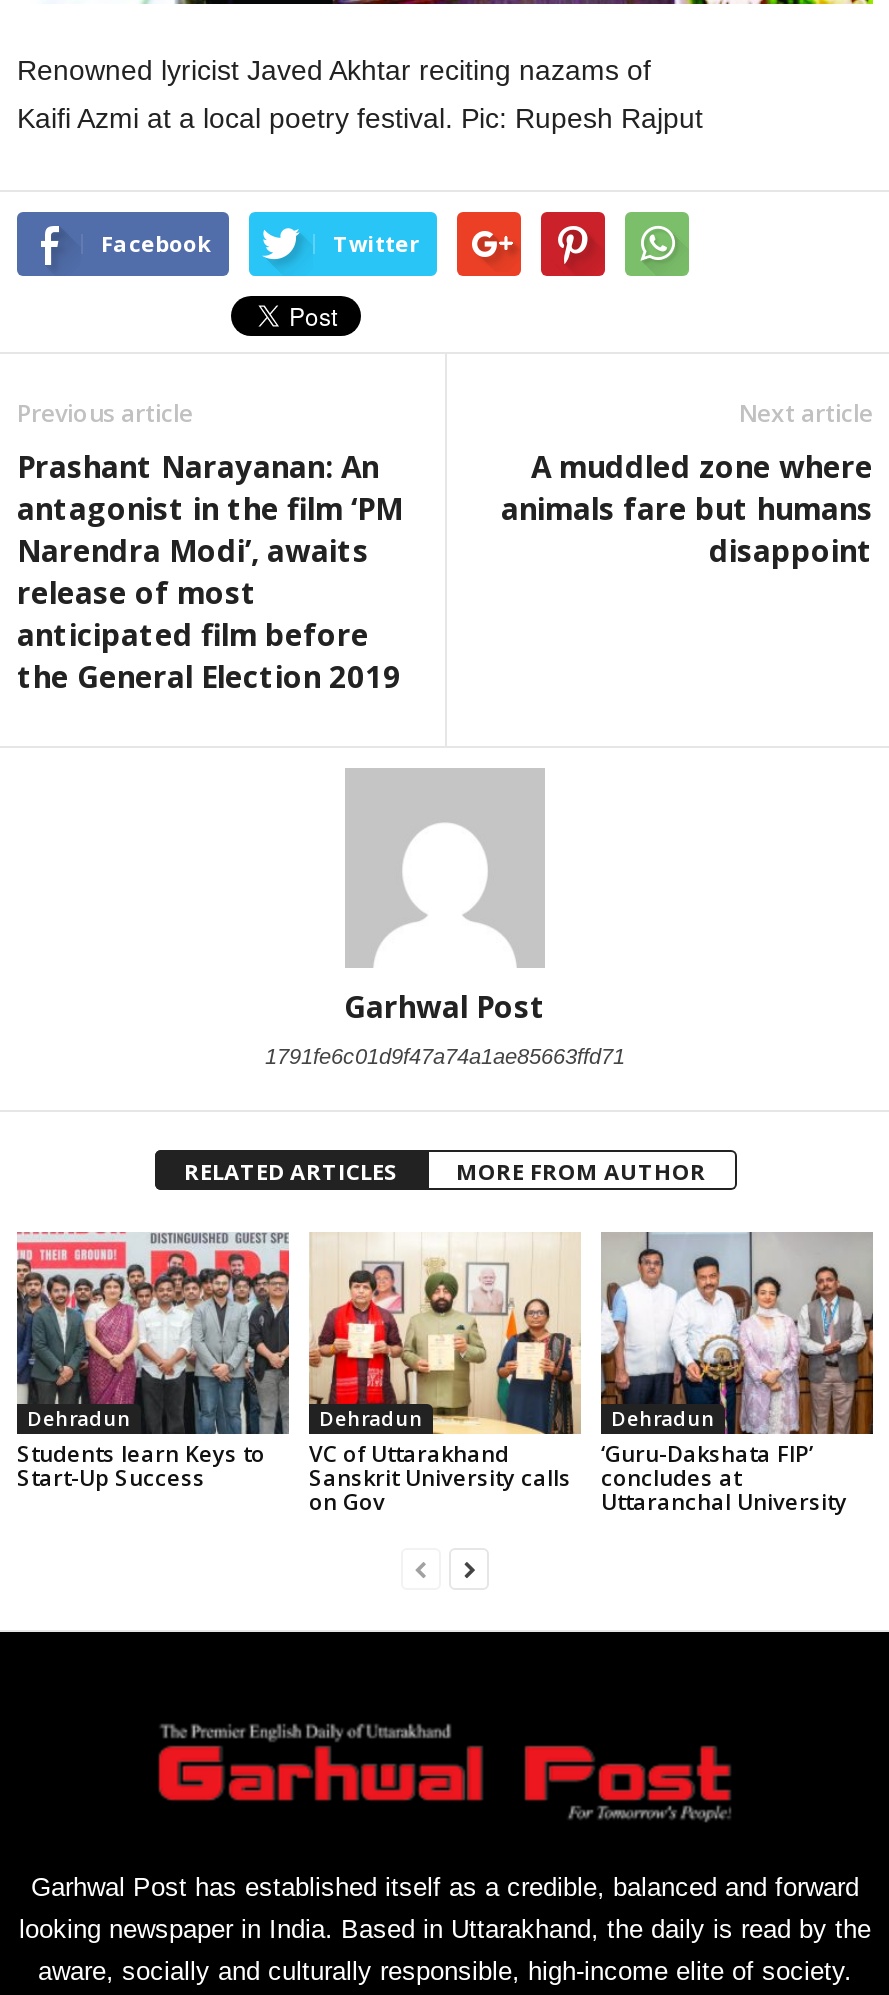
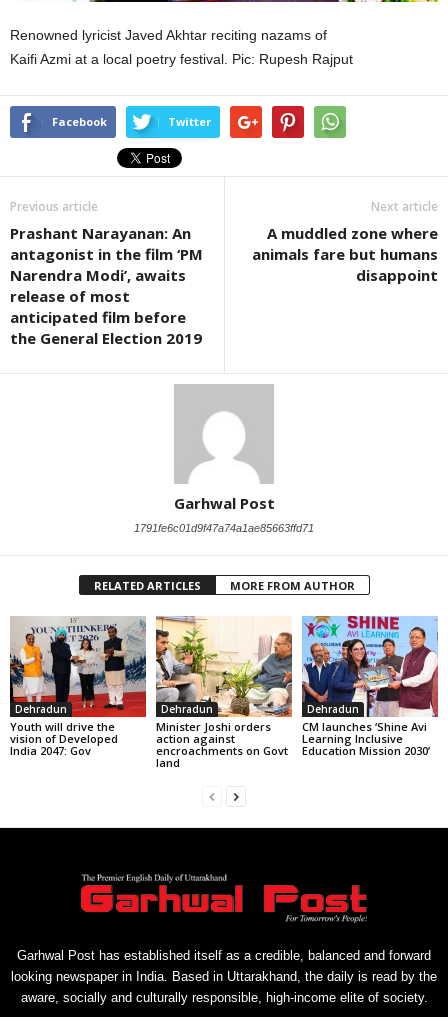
[15,1232,291,1493] [image] | Students learn Keys to | Start-Up Success -> [9,617,147,758] [image] | Youth will drive the | vision of Developed | India 2047: Gov
[309,1234,581,1517] [image] | VC of Uttarakhand | Sanskrit University calls | on Gov -> [155,616,293,770] [image] | Minister Joshi orders | action against | encroachments on Govt | land
[599,1232,875,1517] [image] | ‘Guru-Dakshata FIP’ | concludes at | Uttaranchal University -> [302,615,439,758] [image] | CM launches ‘Shine Avi | Learning Inclusive | Education Mission 2030’

